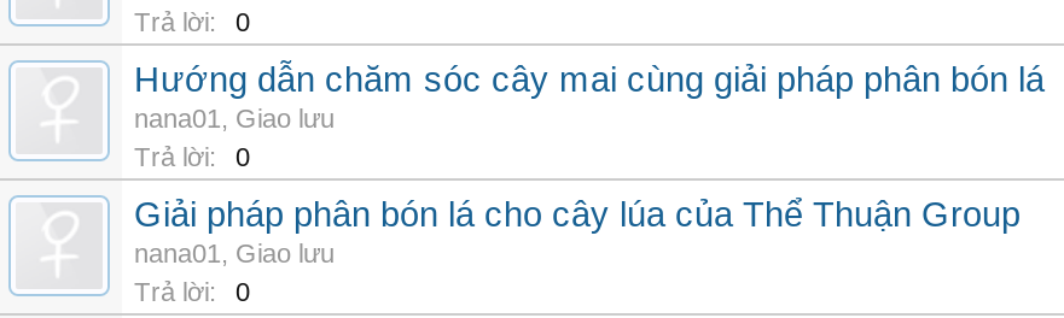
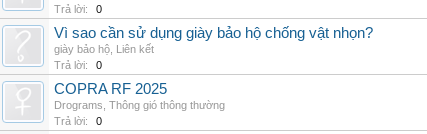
[134,60,1045,132] Hướng dẫn chăm sóc cây mai cùng giải pháp phân bón lá | nana01, Giao lưu -> [54,25,373,55] Vì sao cần sử dụng giày bảo hộ chống vật nhọn? | giày bảo hộ, Liên kết
[134,195,1021,267] Giải pháp phân bón lá cho cây lúa của Thể Thuận Group | nana01, Giao lưu -> [54,81,225,111] COPRA RF 2025 | Drograms, Thông gió thông thường

